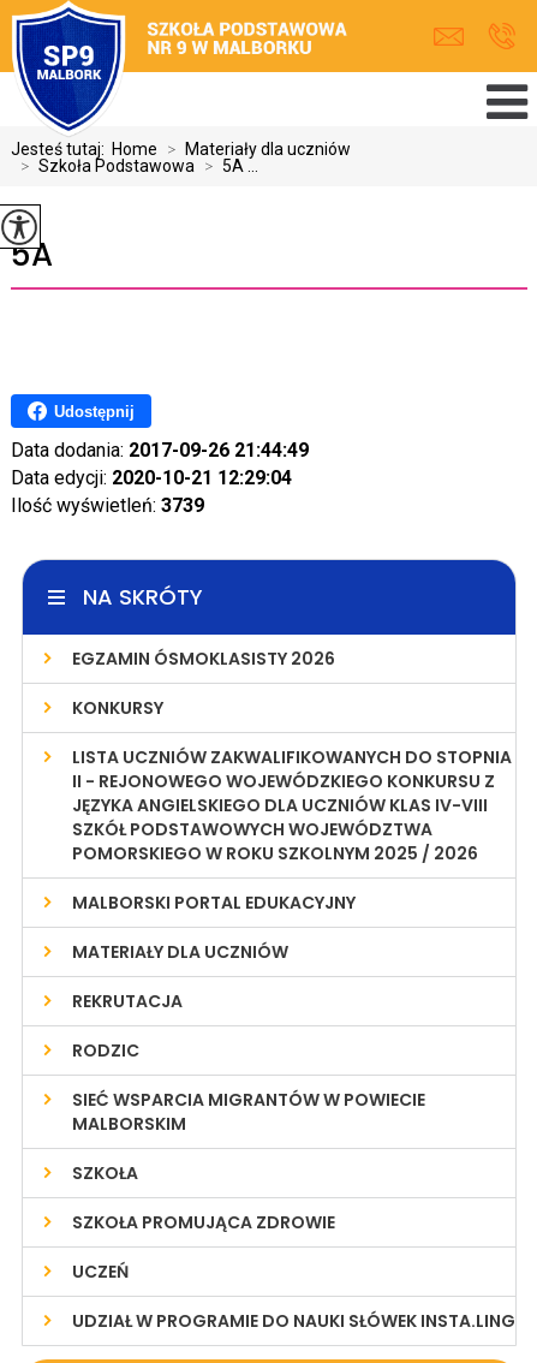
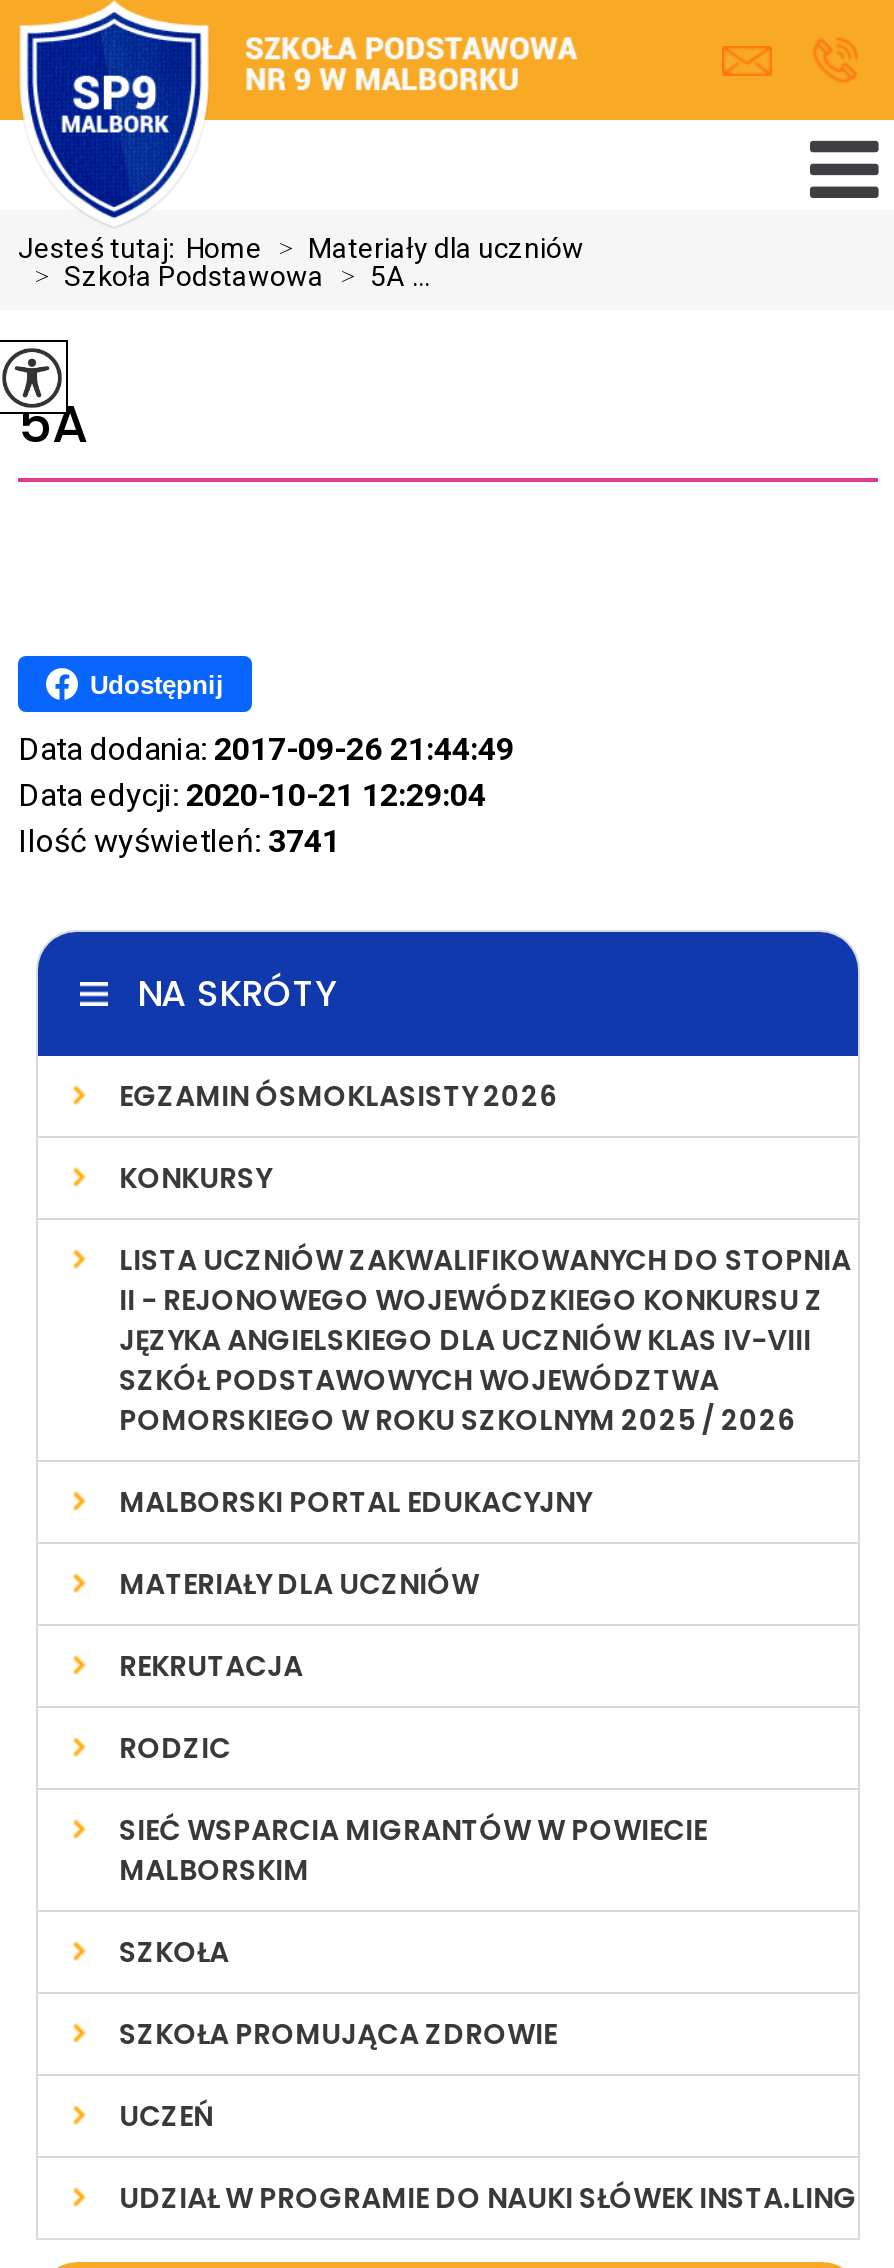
[11,494,204,517] Ilość wyświetleń: 3739 -> [18,822,340,860] Ilość wyświetleń: 3741

